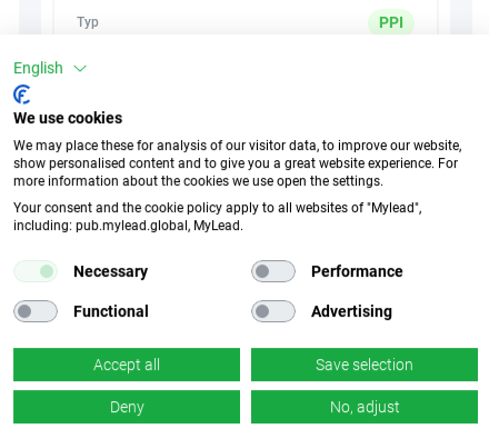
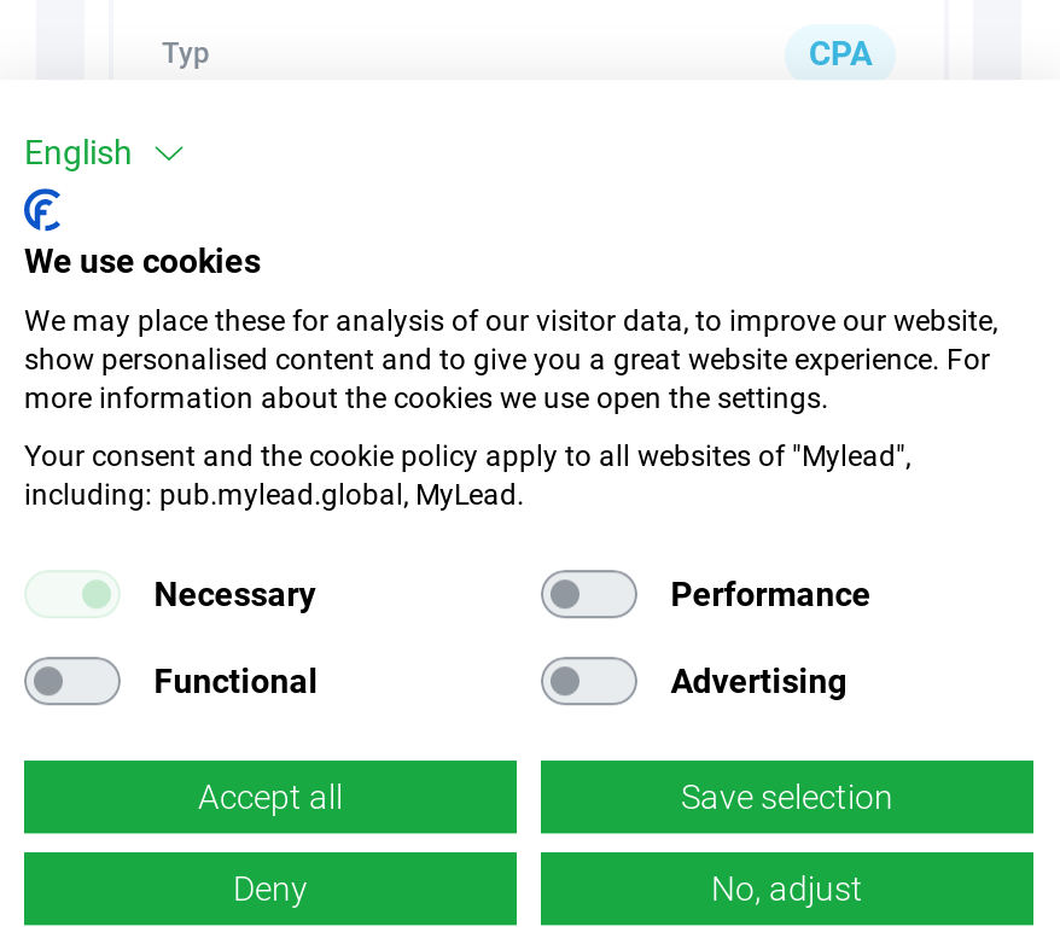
[379,13,403,31] PPI -> [809,34,872,72] CPA

